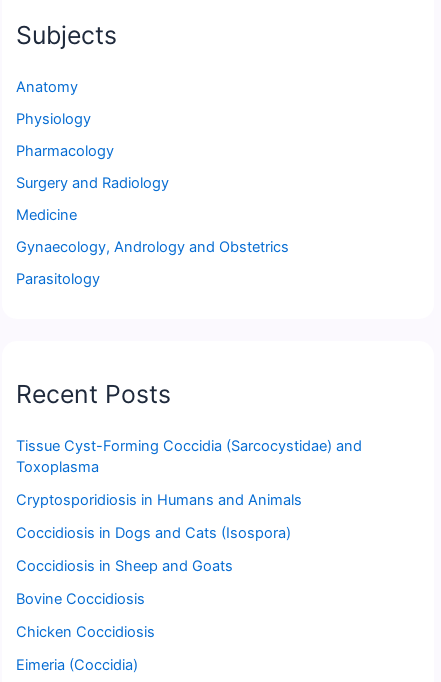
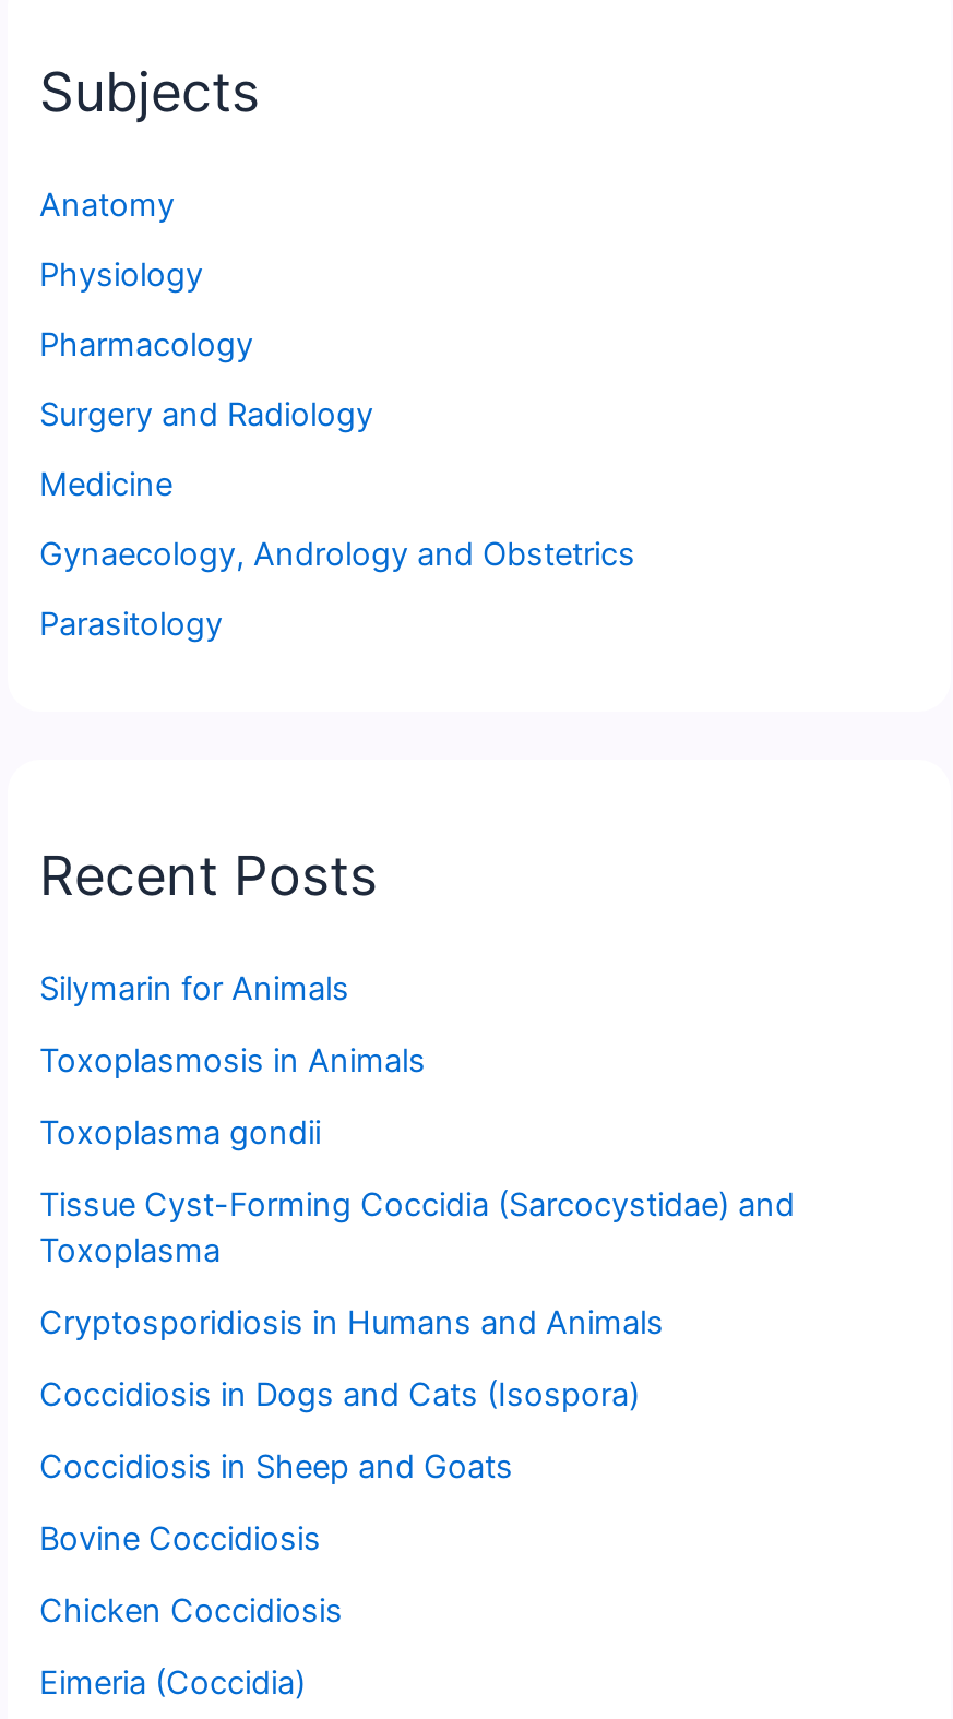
none -> [39,969,426,1153] Silymarin for Animals | Toxoplasmosis in Animals | Toxoplasma gondii

